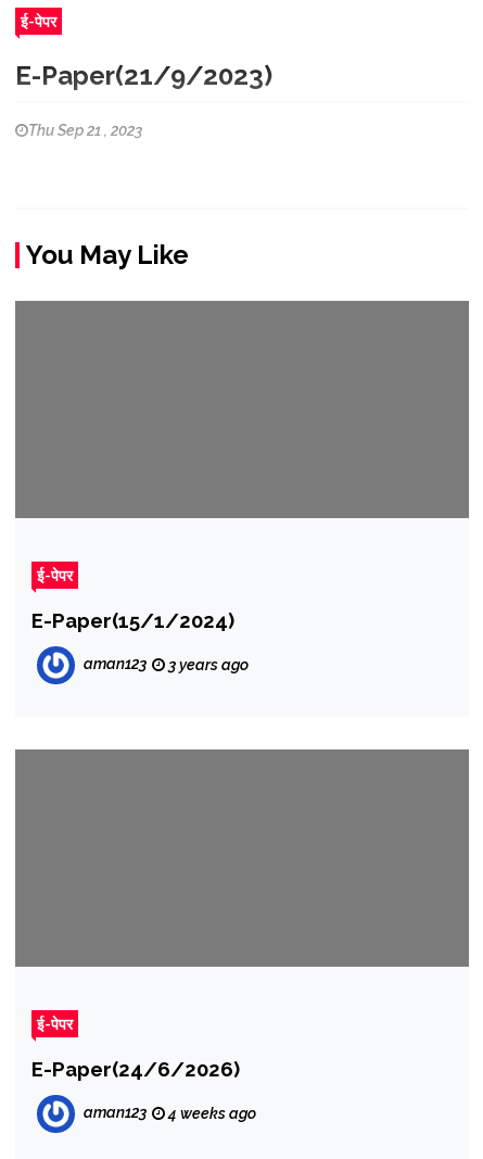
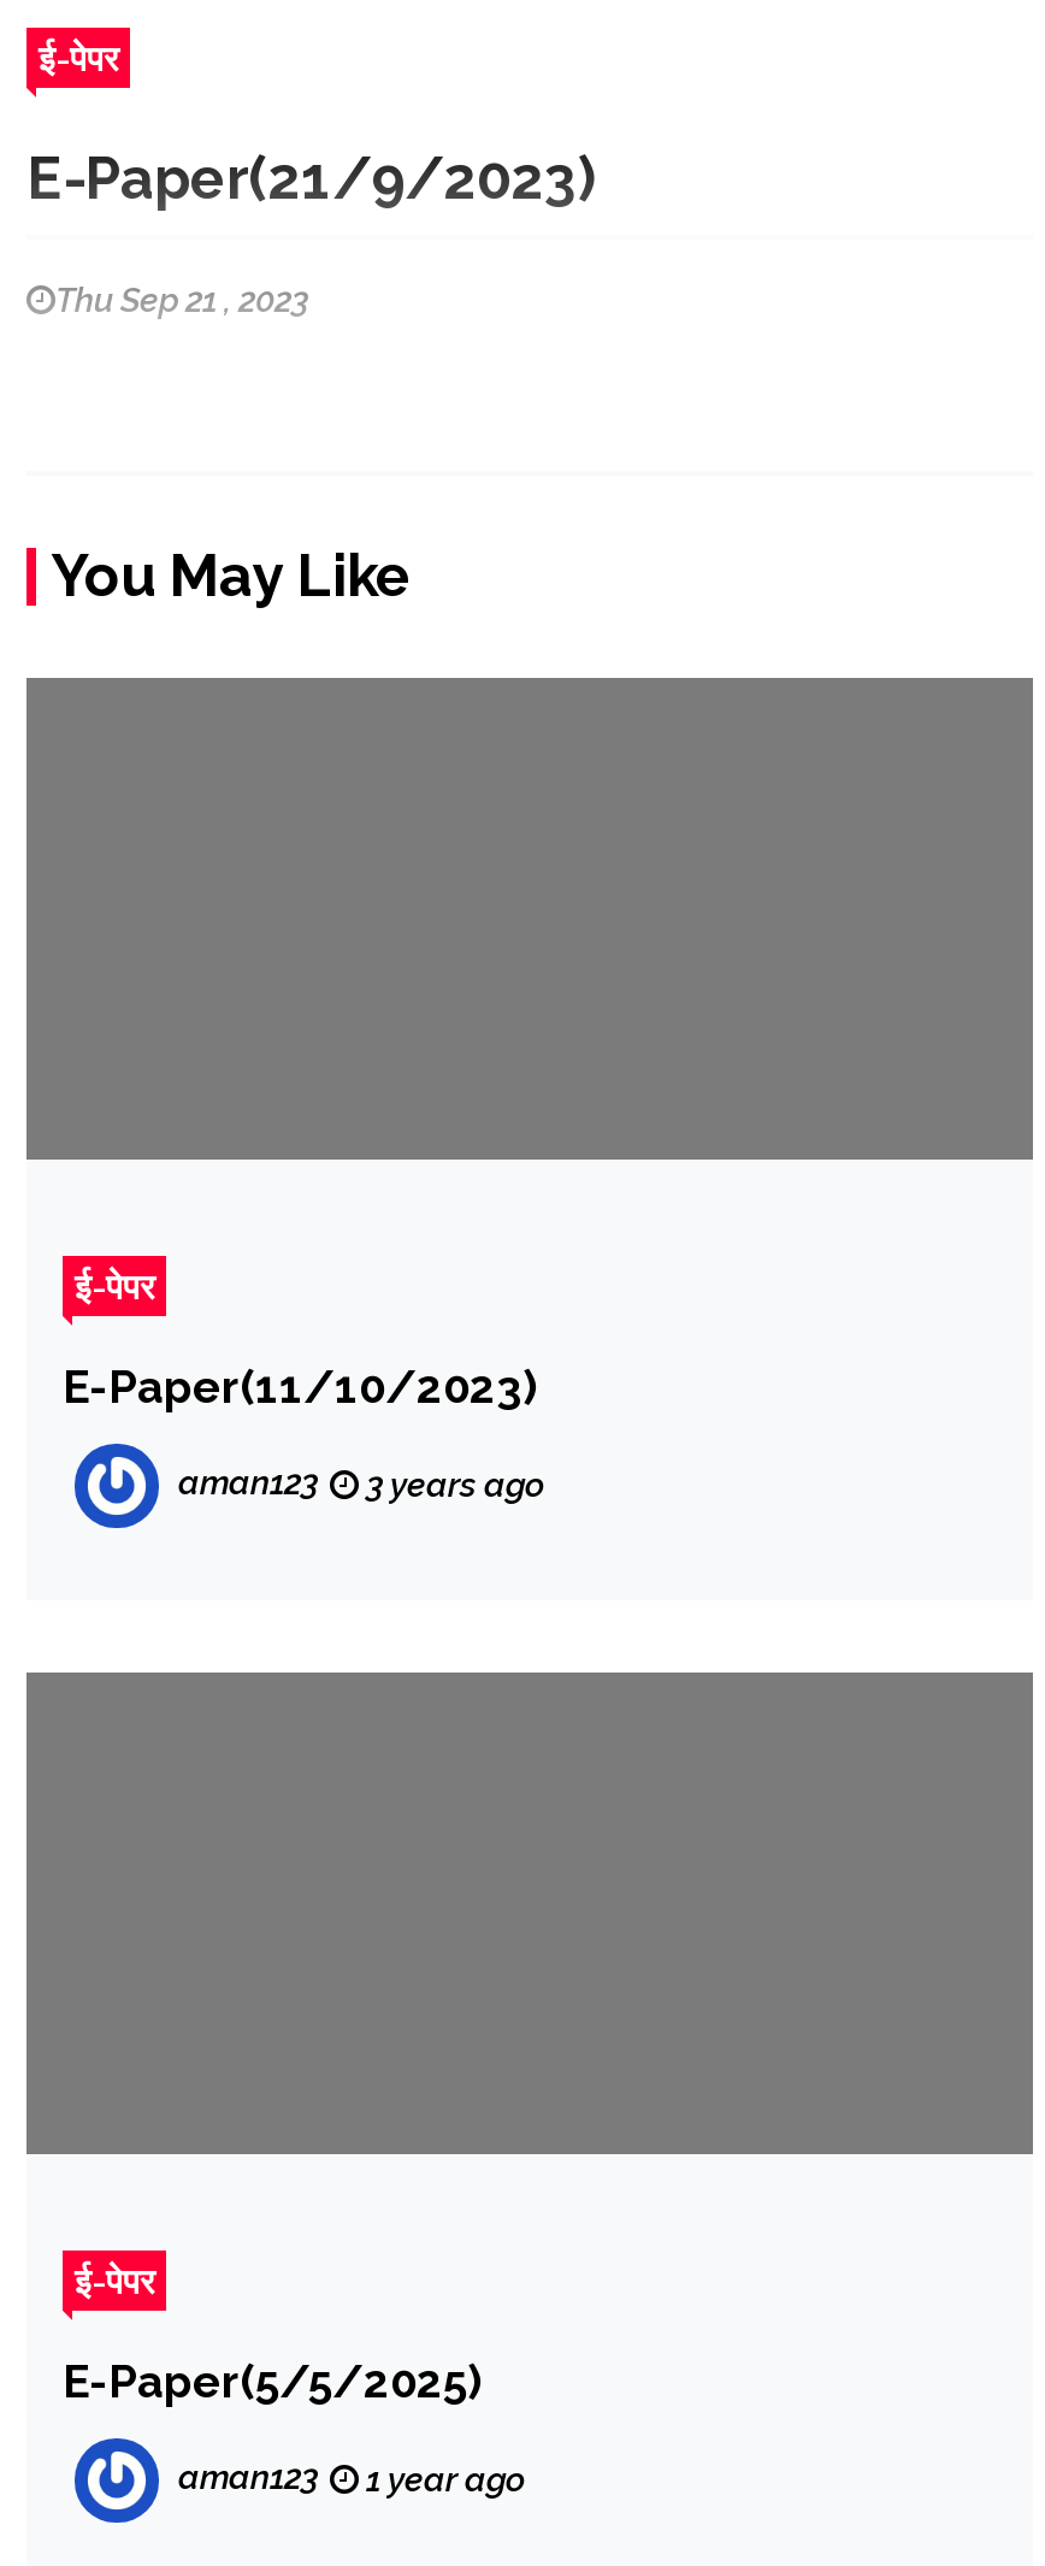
[31,608,234,632] E-Paper(15/1/2024) -> [63,1359,537,1412] E-Paper(11/10/2023)
[31,1057,240,1080] E-Paper(24/6/2026) -> [63,2353,482,2406] E-Paper(5/5/2025)
[84,1103,256,1122] aman123 4 weeks ago -> [178,2457,525,2498] aman123 1 year ago

